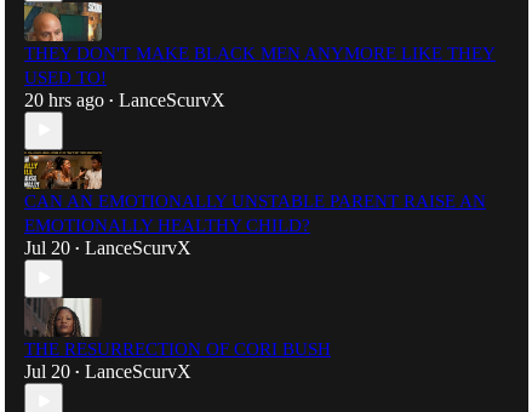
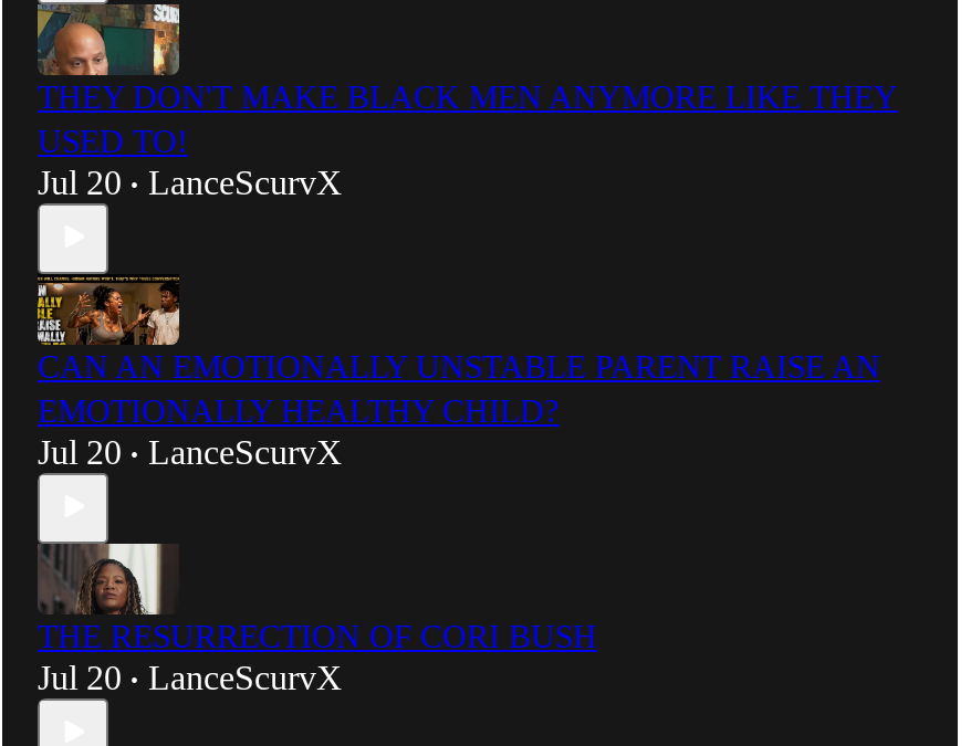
[24,90,225,110] 20 hrs ago • LanceScurvX -> [38,163,343,201] Jul 20 • LanceScurvX

